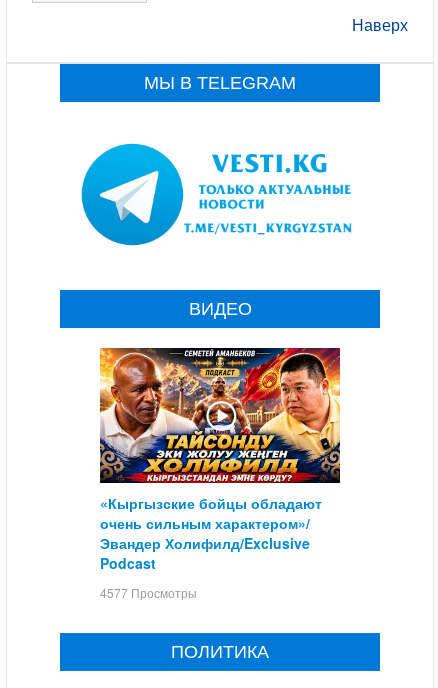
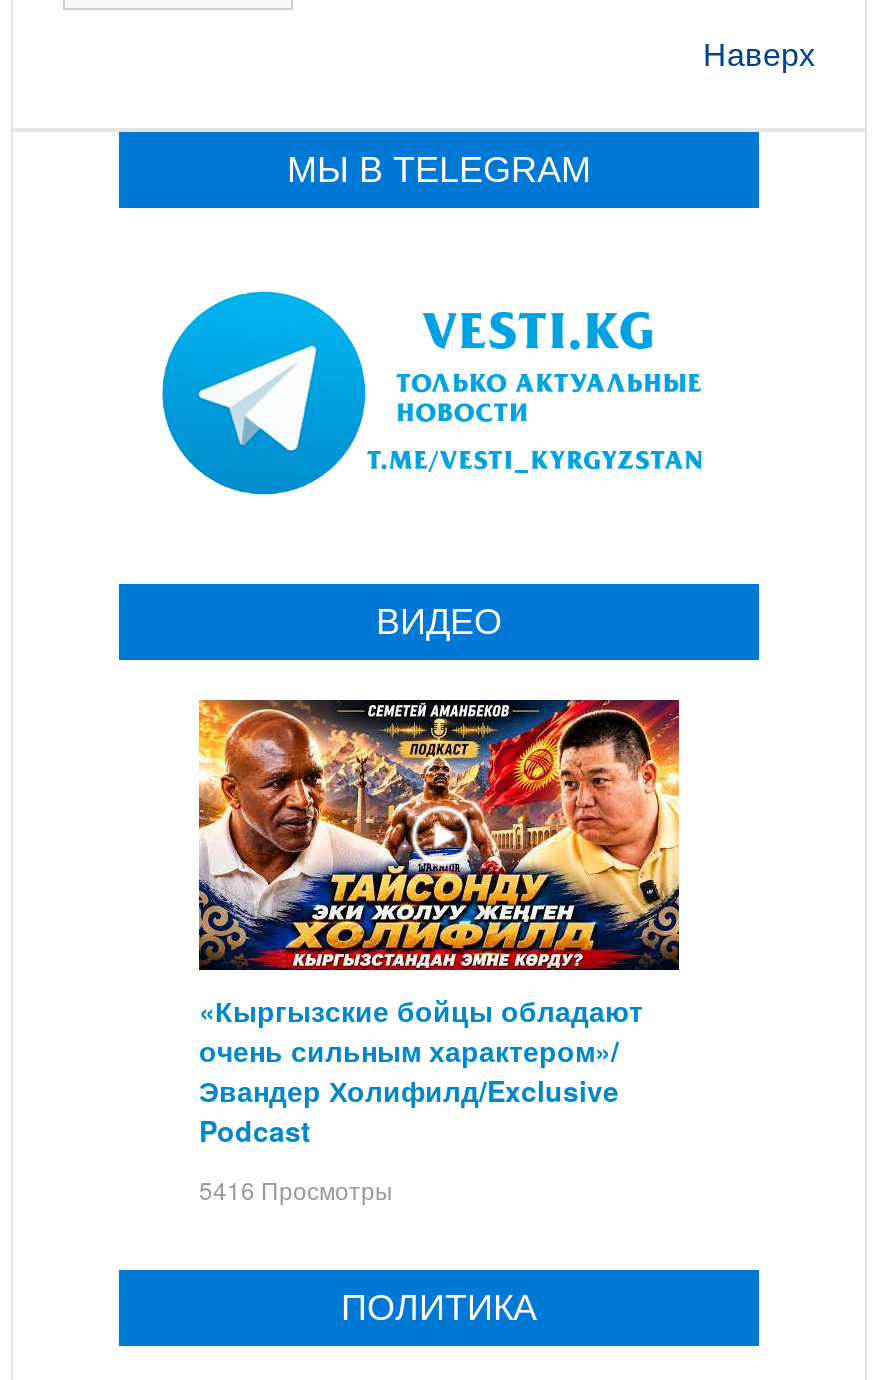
[100,584,197,601] 4577 Просмотры -> [199,1172,393,1206] 5416 Просмотры

